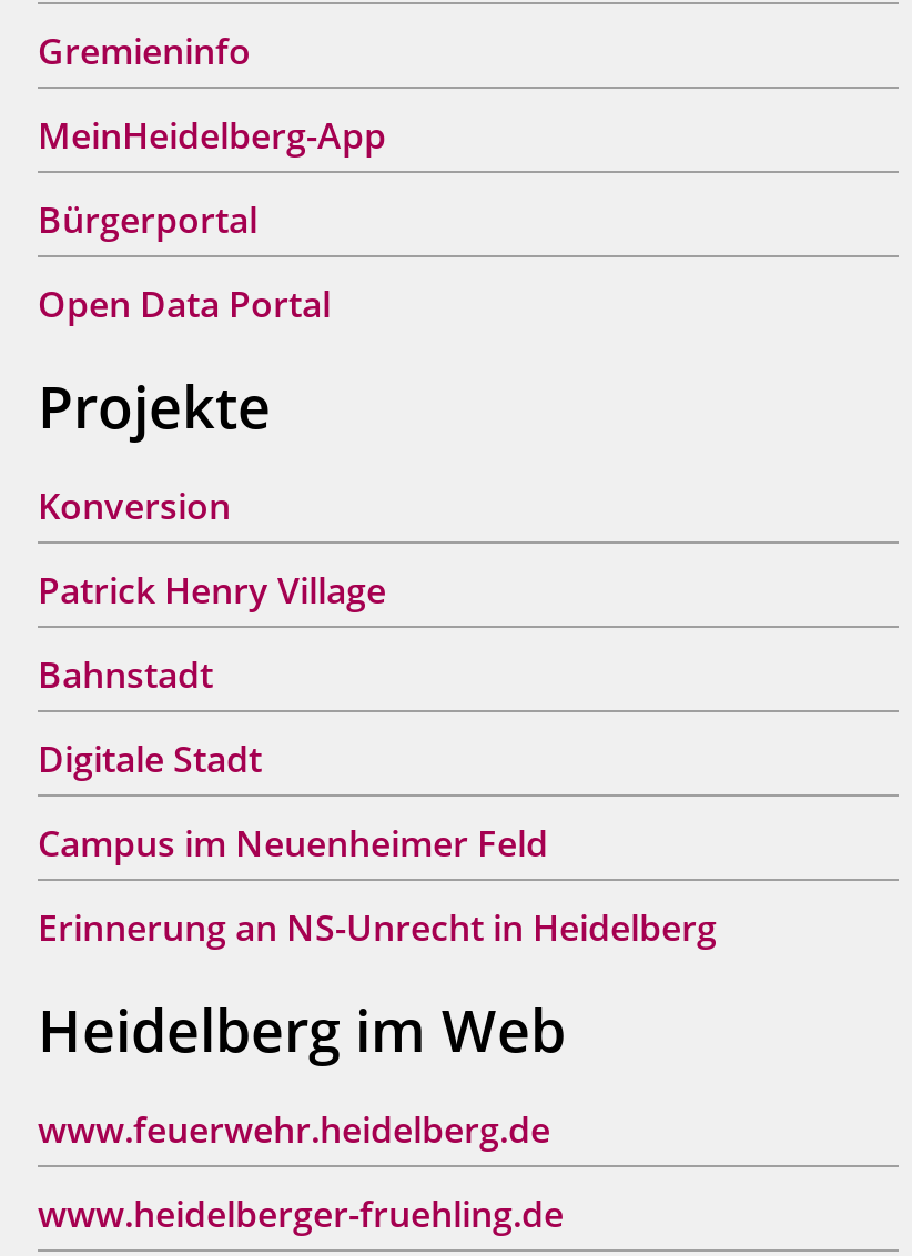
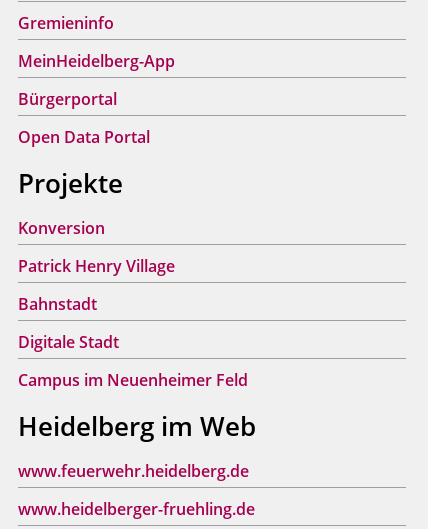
[38,904,717,953] Erinnerung an NS-Unrecht in Heidelberg -> none

